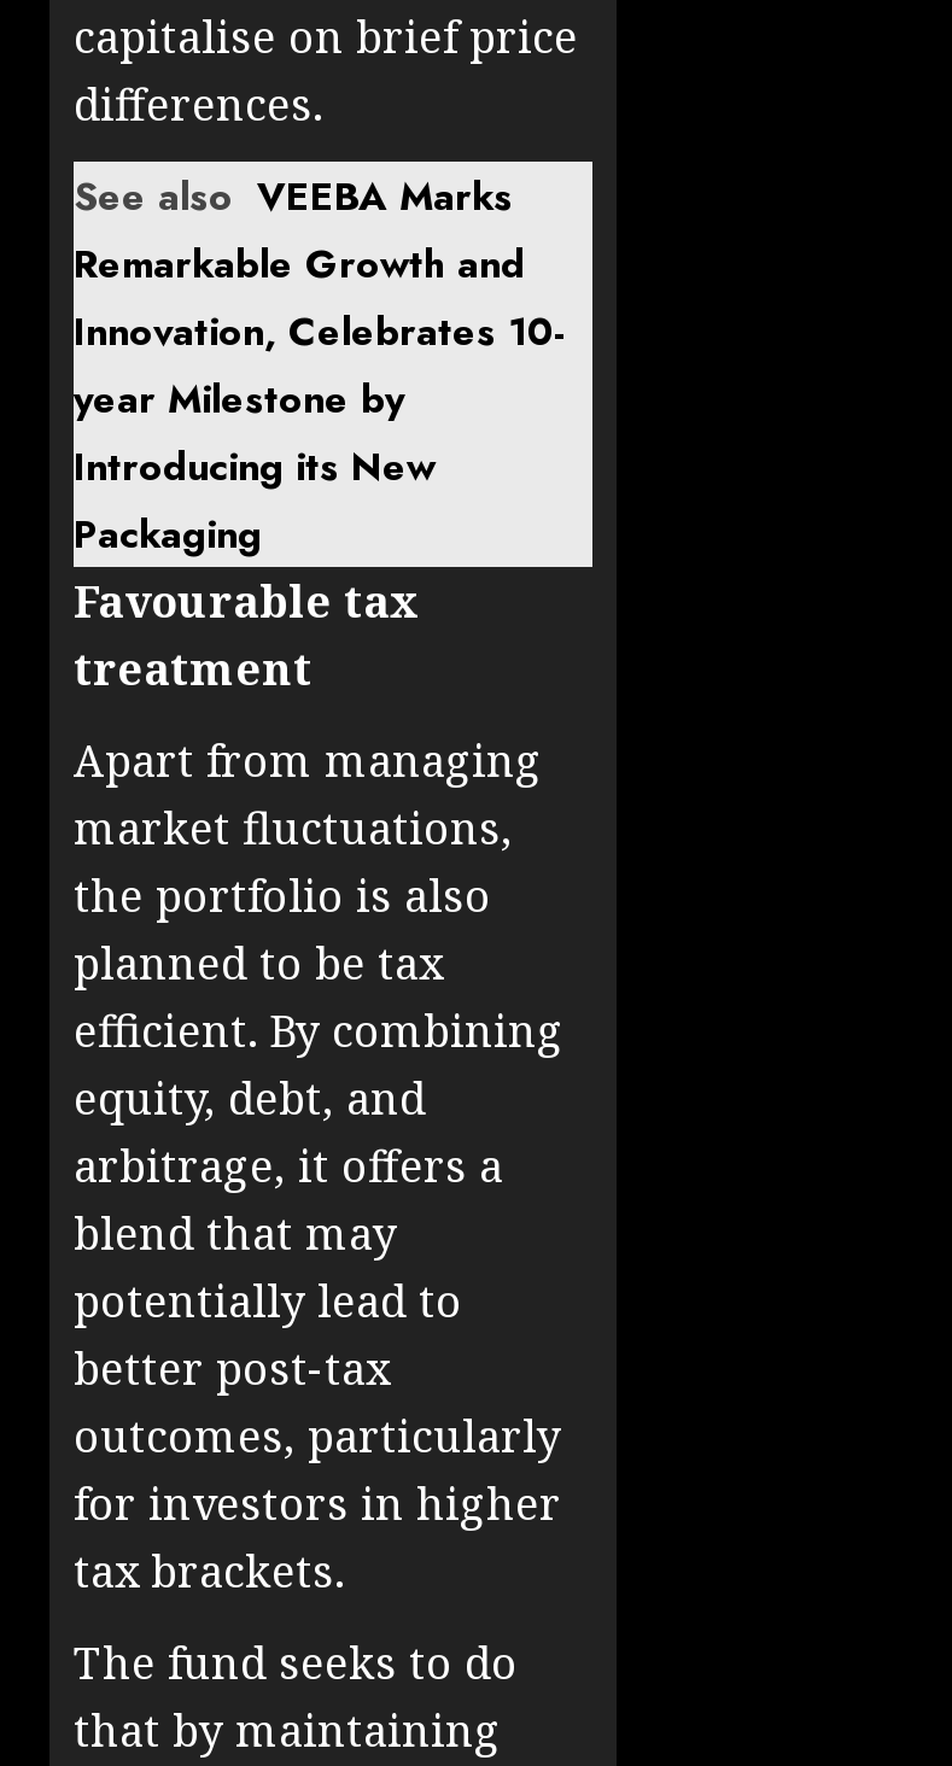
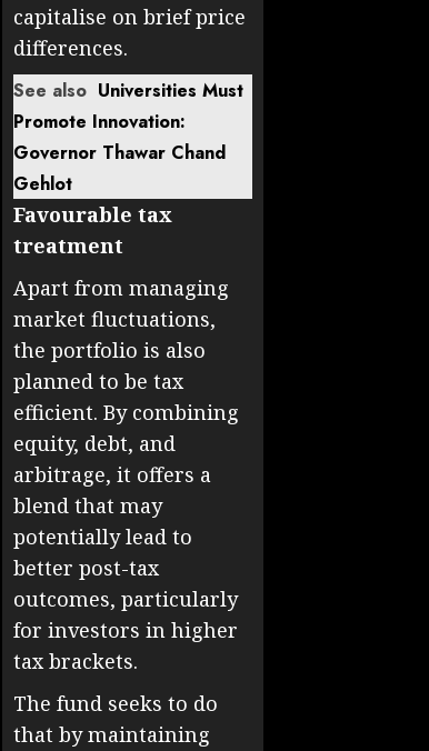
[74,170,566,563] See also VEEBA Marks | Remarkable Growth and | Innovation, Celebrates 10- | year Milestone by | Introducing its New | Packaging -> [13,78,243,197] See also Universities Must | Promote Innovation: | Governor Thawar Chand | Gehlot

